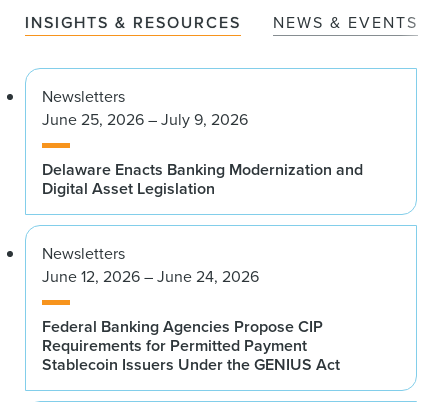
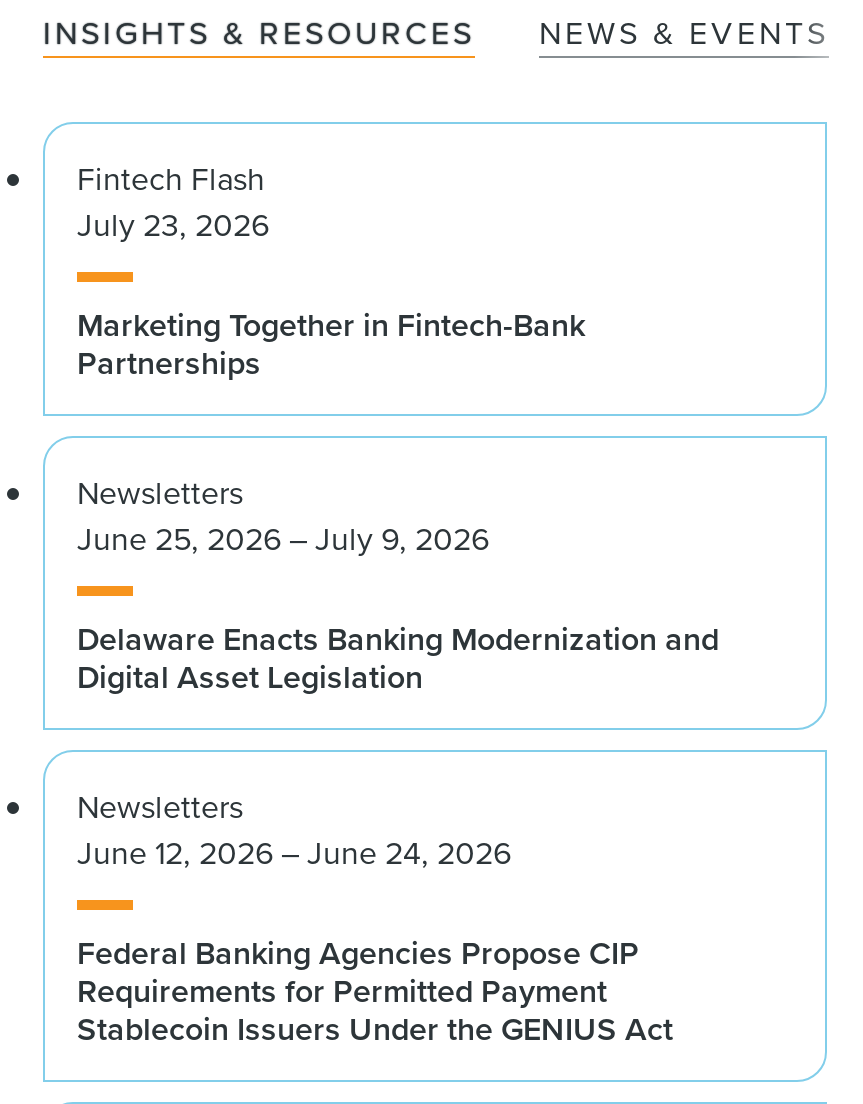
none -> [77,155,585,385] Fintech Flash | July 23, 2026 | Marketing Together in Fintech-Bank | Partnerships

